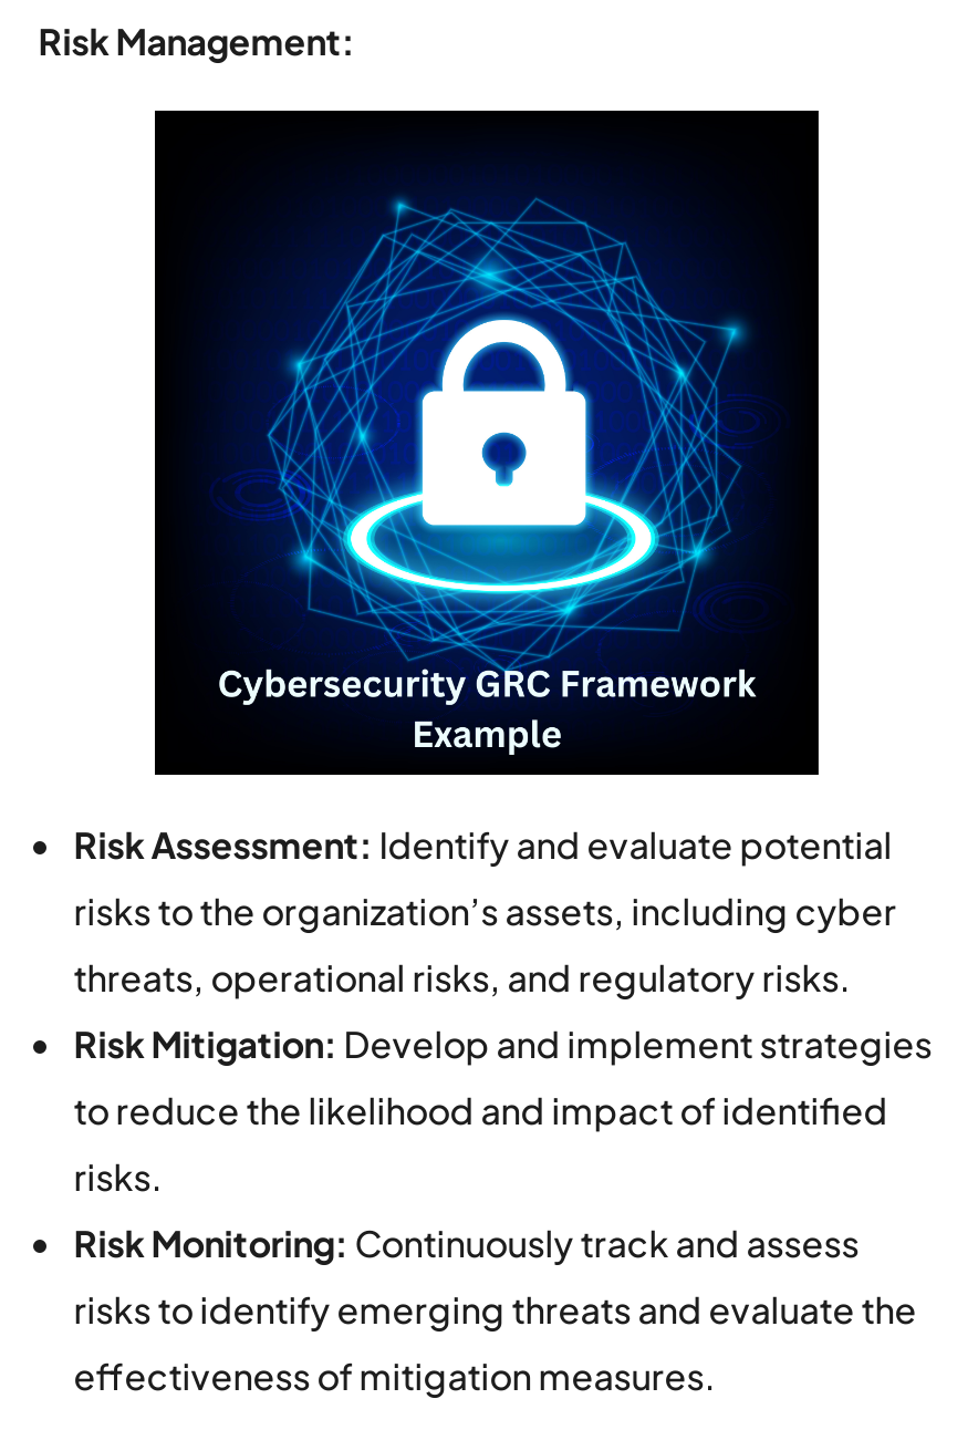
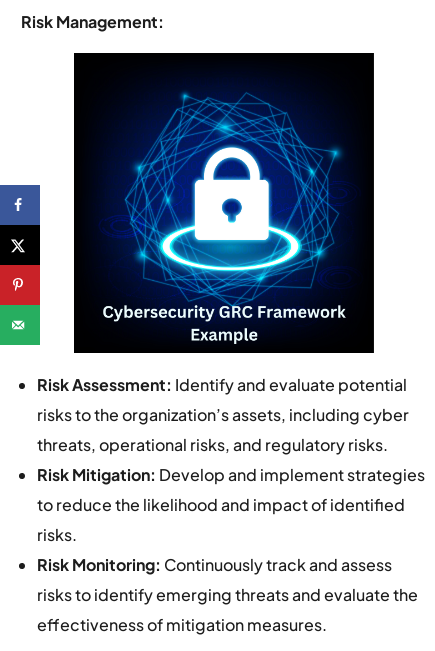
none -> [3,184,41,346] [image]

